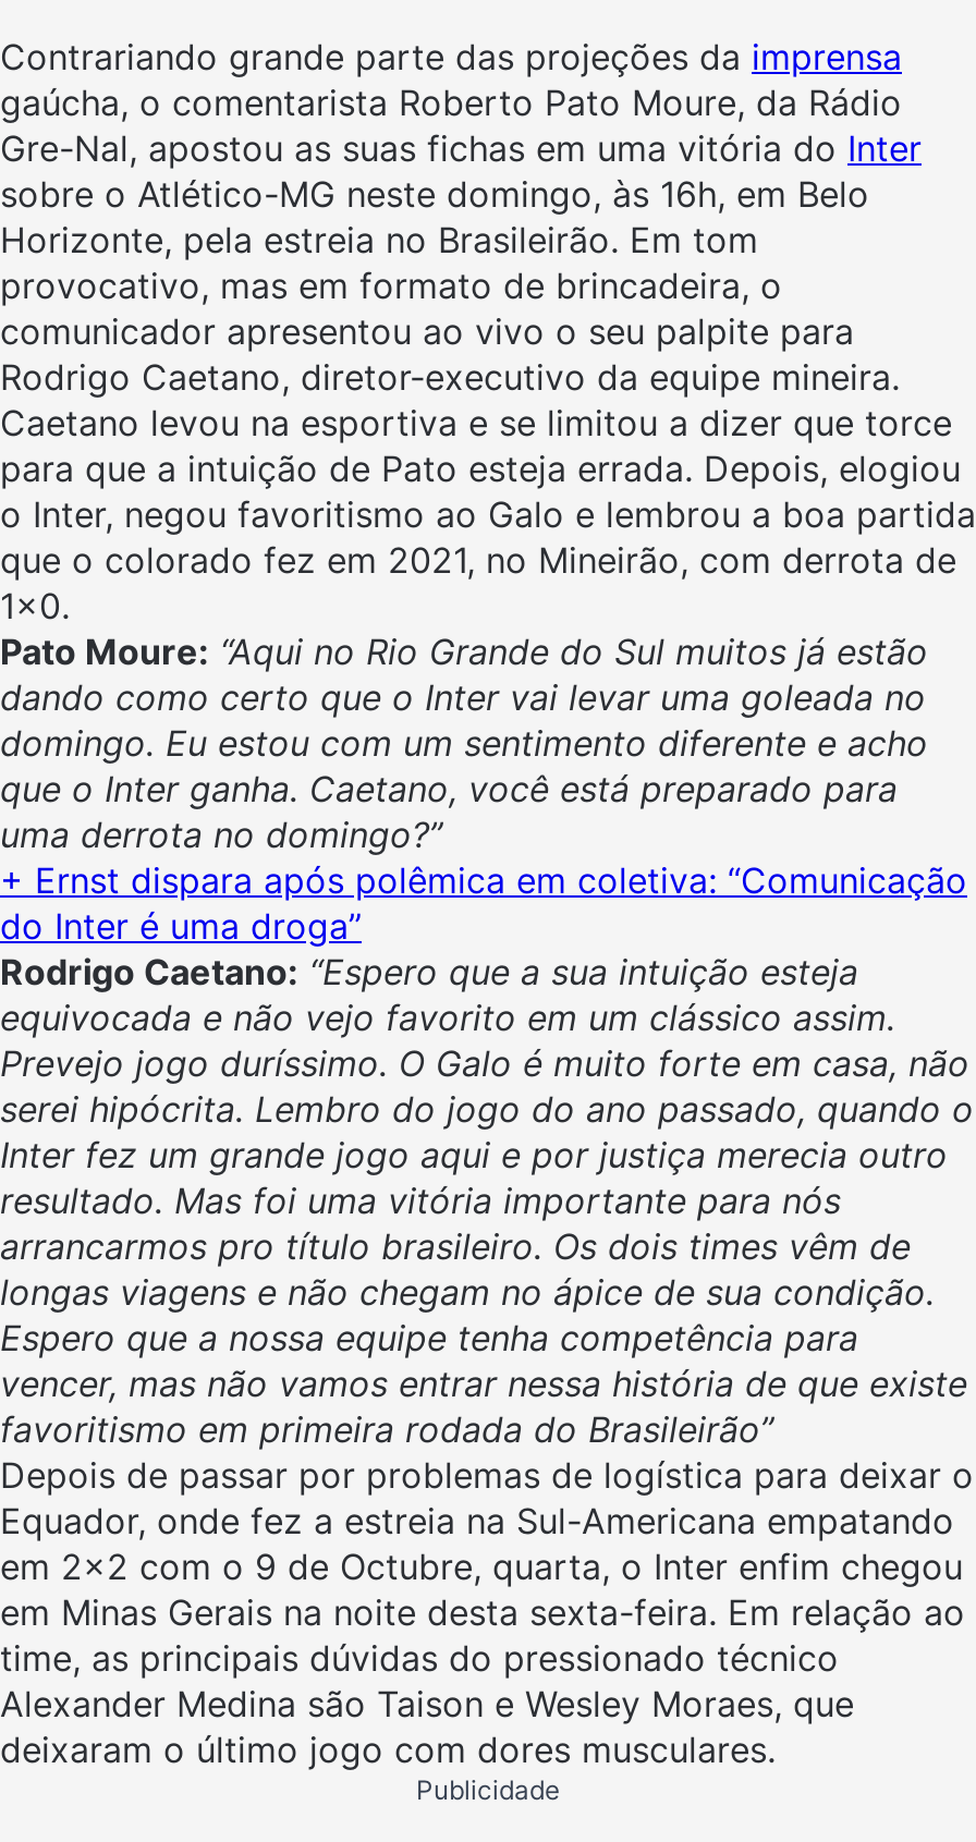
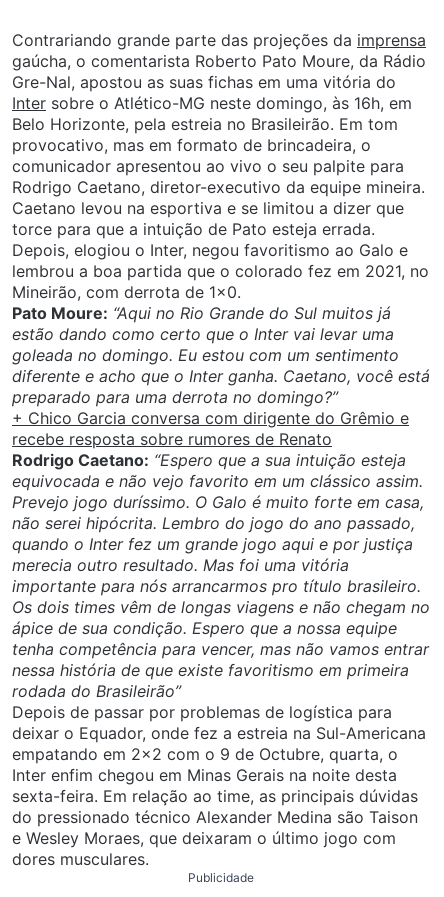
[0,400,976,947] Caetano levou na esportiva e se limitou a dizer que torce | para que a intuição de Pato esteja errada. Depois, elogiou | o Inter, negou favoritismo ao Galo e lembrou a boa partida | que o colorado fez em 2021, no Mineirão, com derrota de | 1×0. | Pato Moure: “Aqui no Rio Grande do Sul muitos já estão | dando como certo que o Inter vai levar uma goleada no | domingo. Eu estou com um sentimento diferente e acho | que o Inter ganha. Caetano, você está preparado para | uma derrota no domingo?” | + Ernst dispara após polêmica em coletiva: “Comunicação | do Inter é uma droga” -> [12,198,430,449] Caetano levou na esportiva e se limitou a dizer que | torce para que a intuição de Pato esteja errada. | Depois, elogiou o Inter, negou favoritismo ao Galo e | lembrou a boa partida que o colorado fez em 2021, no | Mineirão, com derrota de 1×0. | Pato Moure: “Aqui no Rio Grande do Sul muitos já | estão dando como certo que o Inter vai levar uma | goleada no domingo. Eu estou com um sentimento | diferente e acho que o Inter ganha. Caetano, você está | preparado para uma derrota no domingo?” | + Chico Garcia conversa com dirigente do Grêmio e | recebe resposta sobre rumores de Renato

